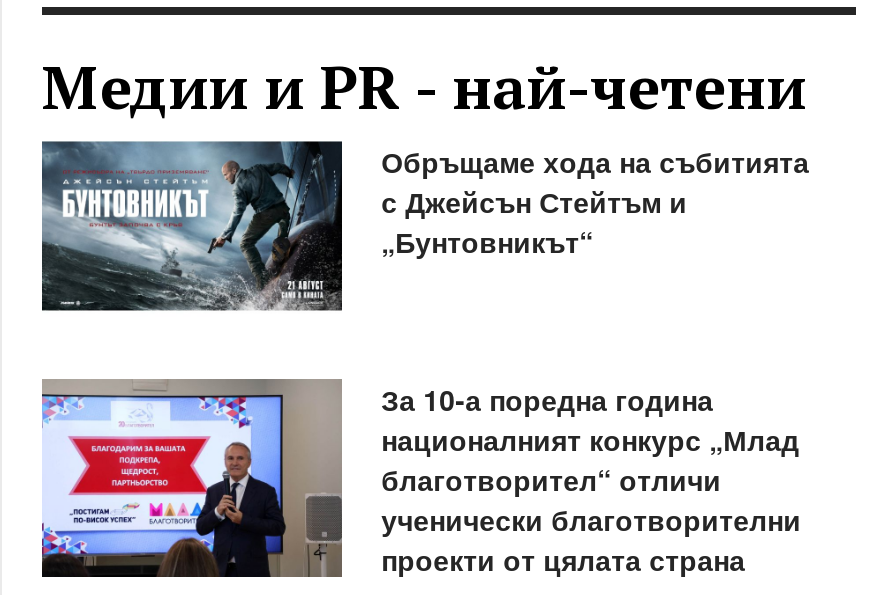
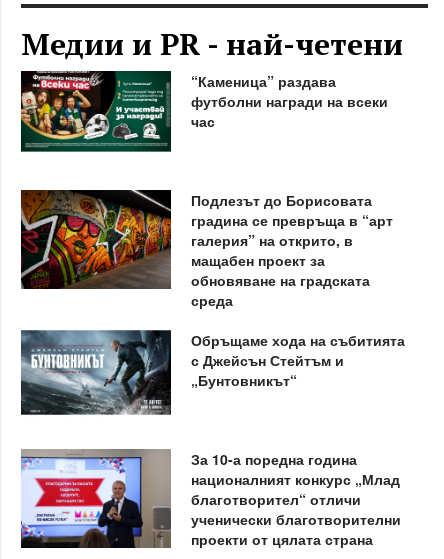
none -> [20,70,388,153] [image] | “Каменица” раздава | футболни награди на всеки | час
none -> [20,190,393,310] [image] | Подлезът до Борисовата | градина се превръща в “арт | галерия” на открито, в | мащабен проект за | обновяване на градската | среда

